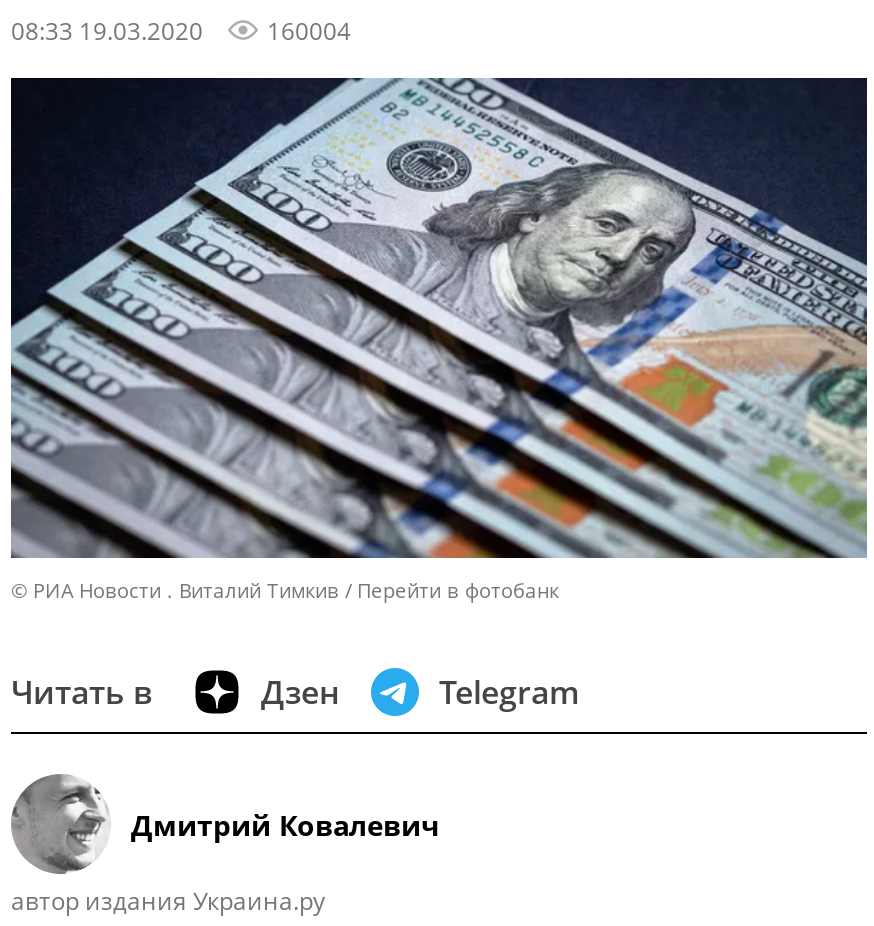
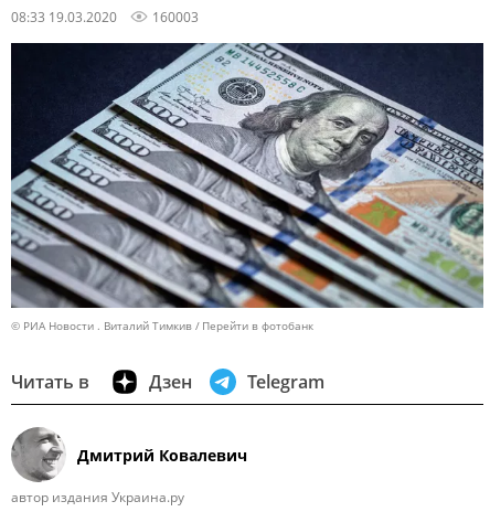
[11,14,351,46] 08:33 19.03.2020 160004 -> [11,8,199,25] 08:33 19.03.2020 160003

